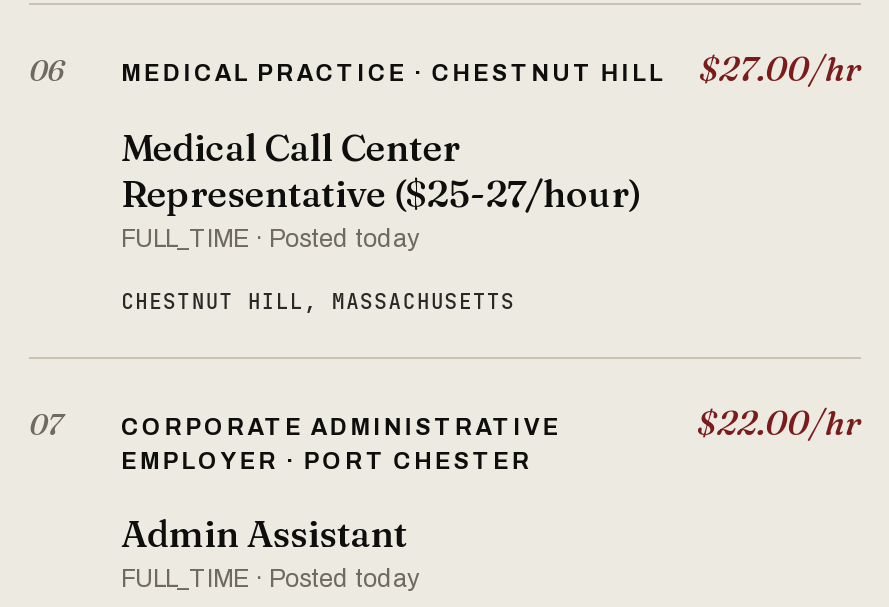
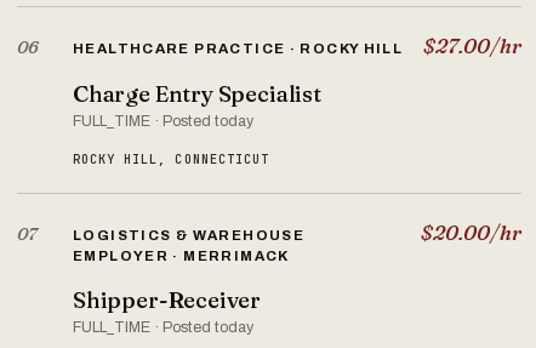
[121,61,665,85] MEDICAL PRACTICE · CHESTNUT HILL -> [73,41,403,56] HEALTHCARE PRACTICE · ROCKY HILL
[121,125,641,217] Medical Call Center | Representative ($25-27/hour) -> [73,80,321,108] Charge Entry Specialist
[121,288,515,316] CHESTNUT HILL, MASSACHUSETTS -> [73,151,269,168] ROCKY HILL, CONNECTICUT
[697,404,861,444] $22.00/hr -> [421,221,521,245] $20.00/hr
[121,416,561,474] CORPORATE ADMINISTRATIVE | EMPLOYER · PORT CHESTER -> [73,228,304,263] LOGISTICS & WAREHOUSE | EMPLOYER · MERRIMACK
[121,512,407,558] Admin Assistant -> [73,287,261,314] Shipper-Receiver

